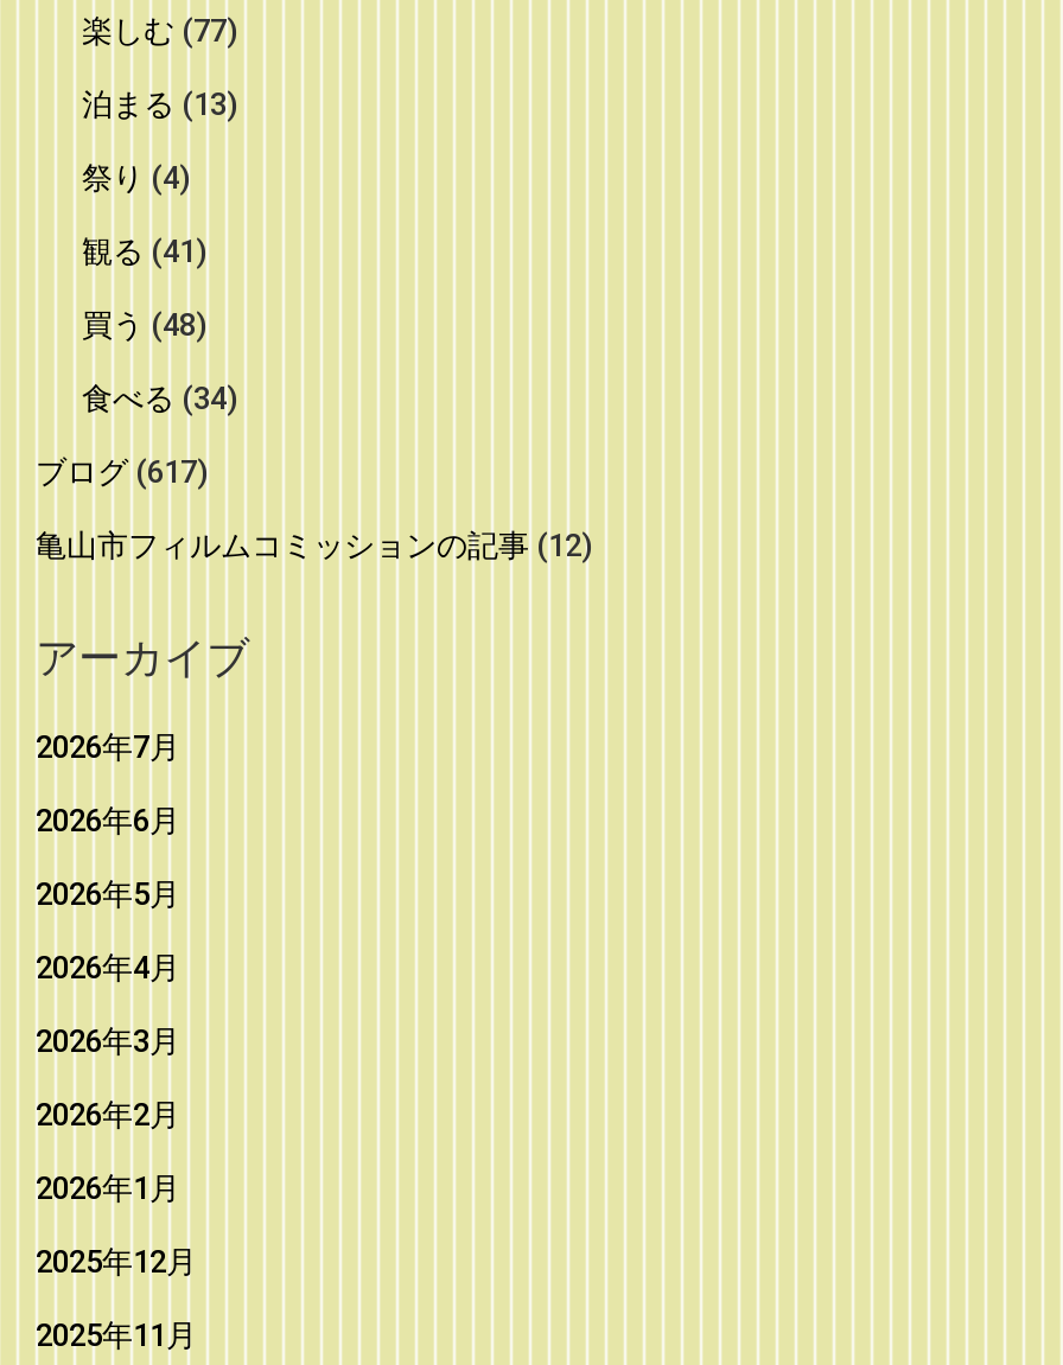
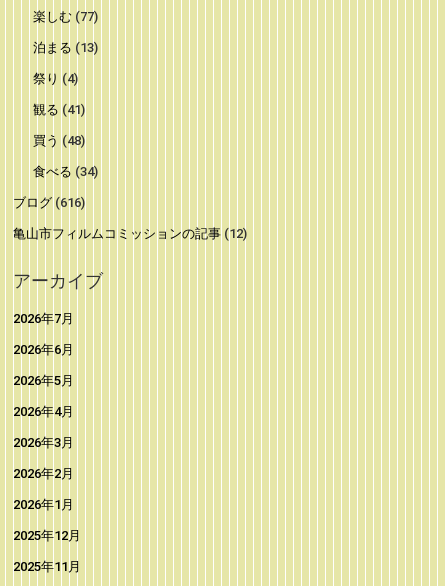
[36,453,206,489] ブログ(617) -> [13,194,85,209] ブログ(616)

